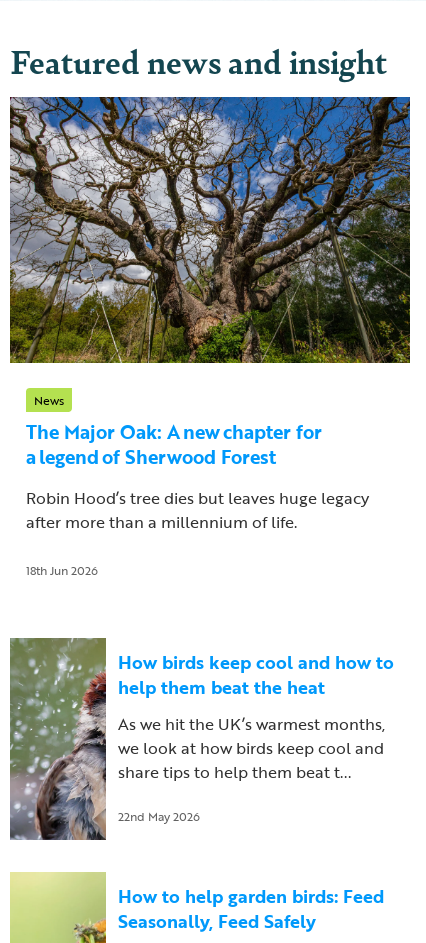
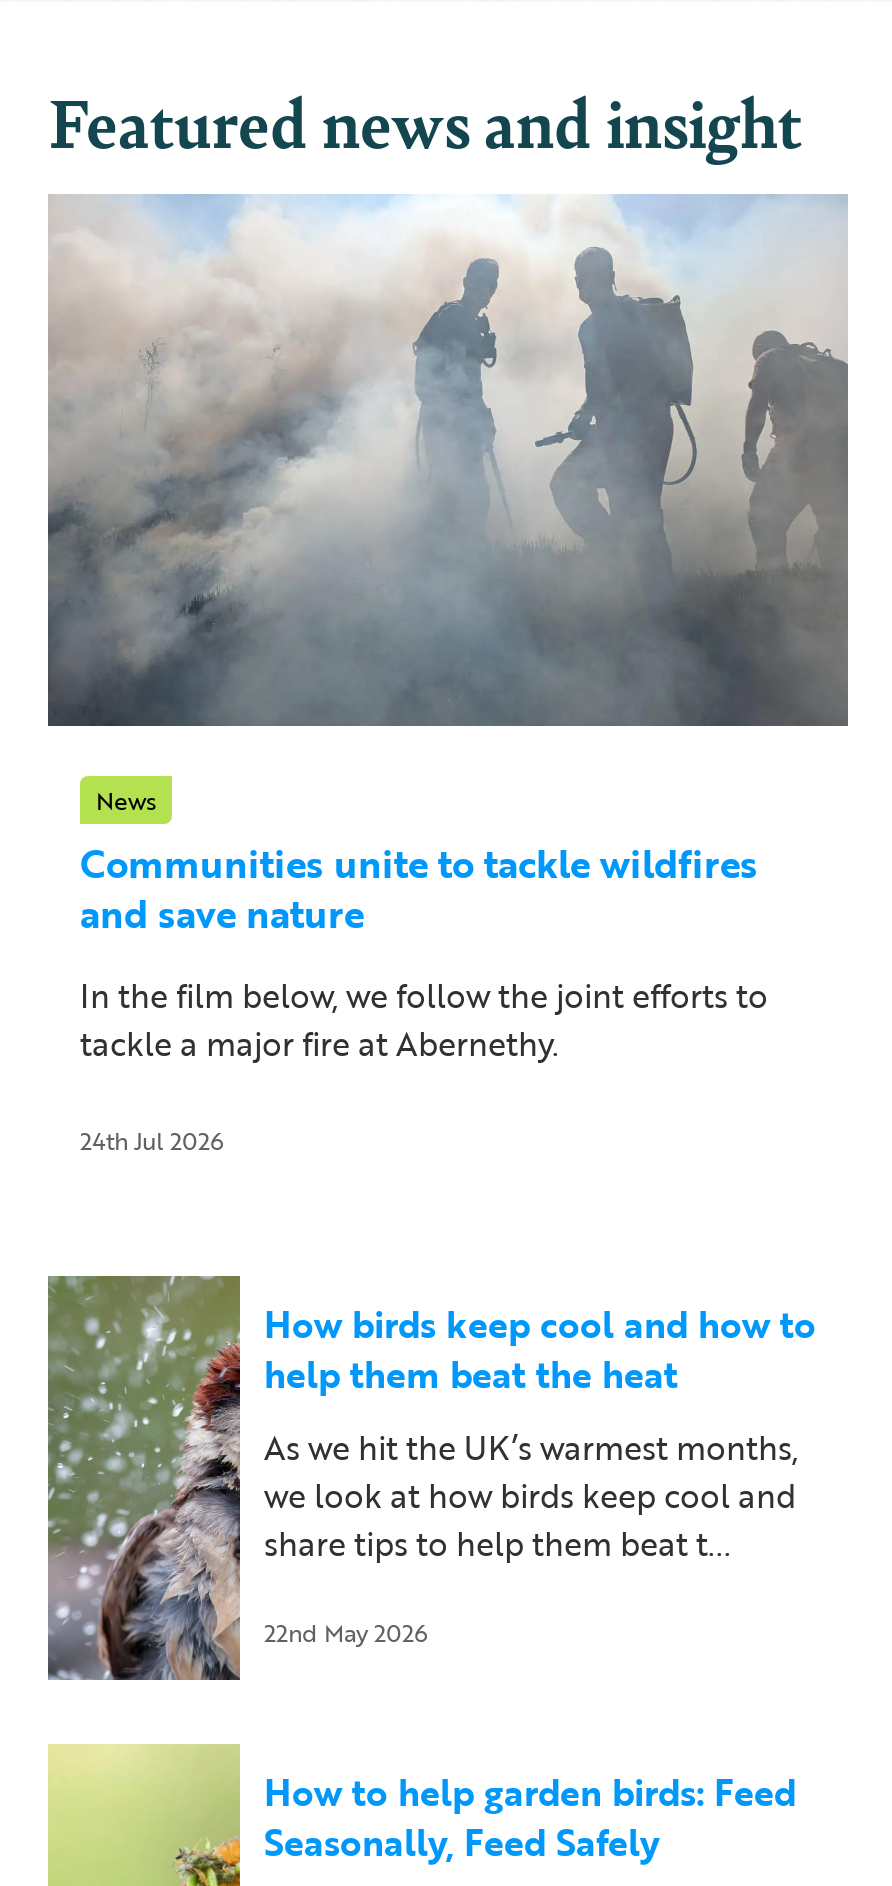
[9,96,411,364] [image] -> [46,194,850,728] [image]
[26,417,322,471] The Major Oak: A new chapter for | a legend of Sherwood Forest -> [80,835,758,943] Communities unite to tackle wildfires | and save nature
[26,486,369,534] Robin Hood’s tree dies but leaves huge legacy | after more than a millennium of life. -> [80,973,768,1069] In the film below, we follow the joint efforts to | tackle a major fire at Abernethy.
[26,561,98,579] 18th Jun 2026 -> [80,1123,224,1159] 24th Jul 2026

